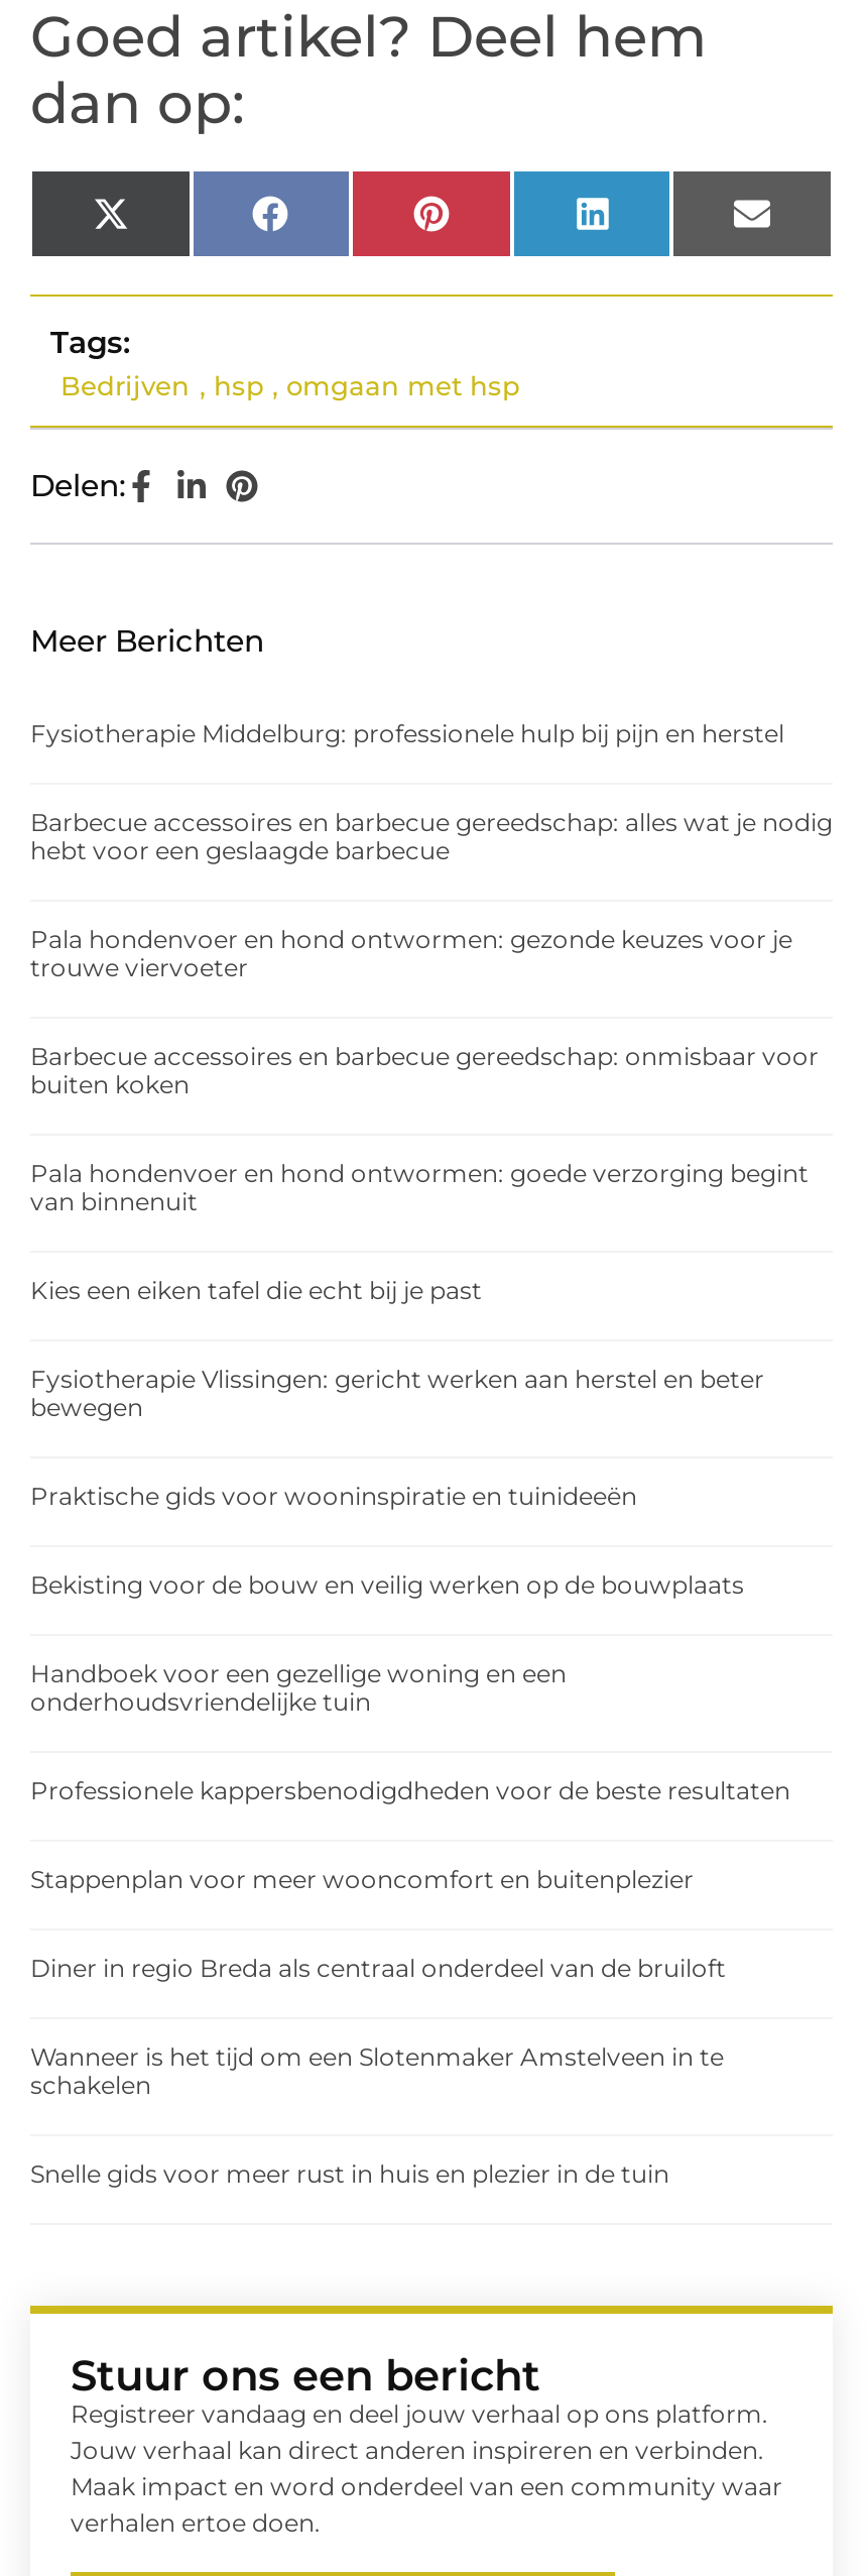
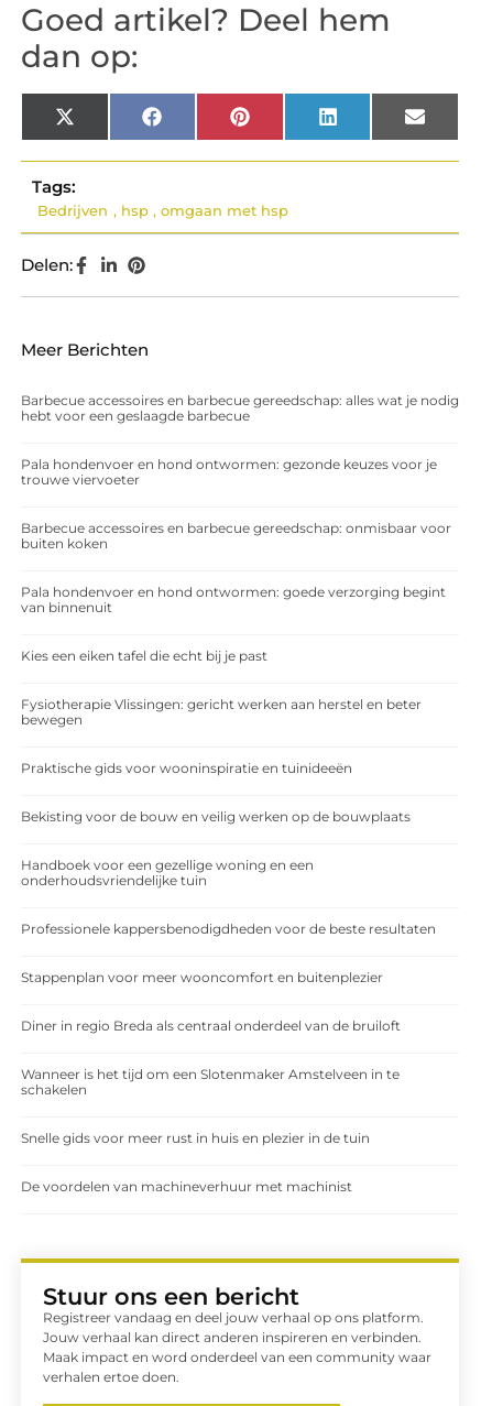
[30,719,784,749] Fysiotherapie Middelburg: professionele hulp bij pijn en herstel -> none
moved [30,808,833,2189] -> [21,392,459,1147]: Barbecue accessoires en barbecue gereedschap: alles wat je nodig | hebt voor een geslaagde barbecue | Pala hondenvoer en hond ontwormen: gezonde keuzes voor je | ... | schakelen | Snelle gids voor meer rust in huis en plezier in de tuin
none -> [21,1179,352,1195] De voordelen van machineverhuur met machinist

